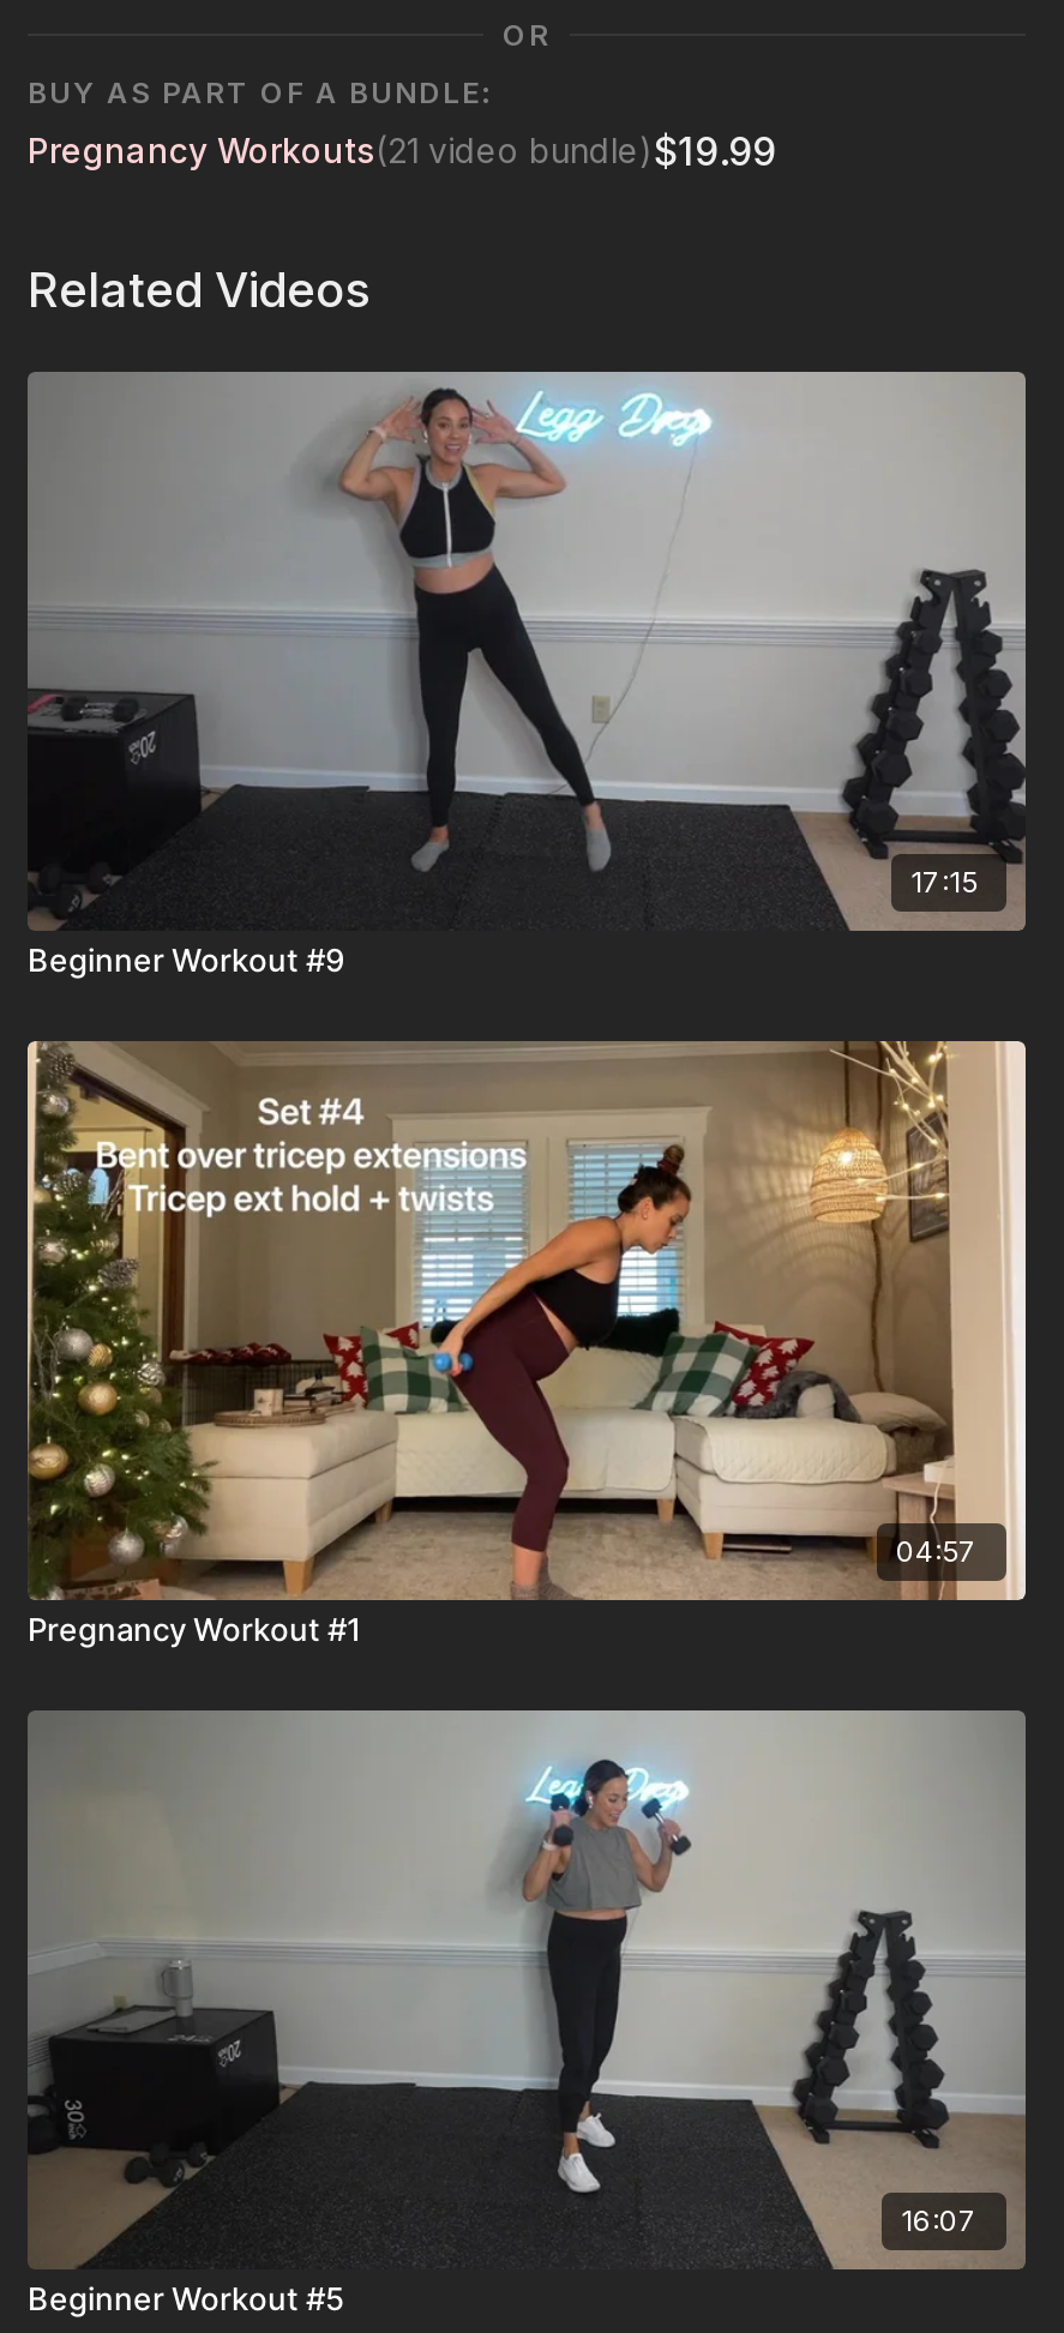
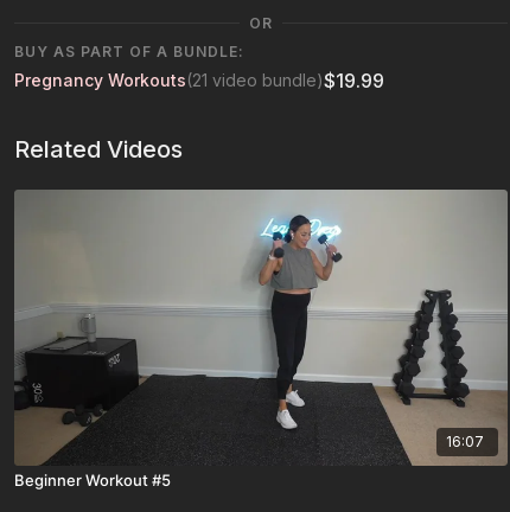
[28,374,1026,979] [image] | 17:15 | Beginner Workout #9 -> none
[25,1039,1028,1648] [image] | 04:57 | Pregnancy Workout #1 -> none

